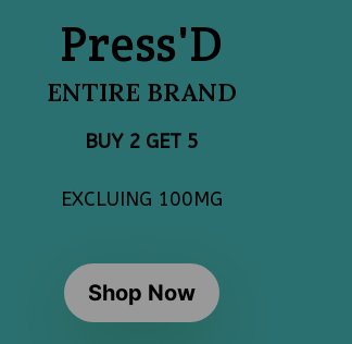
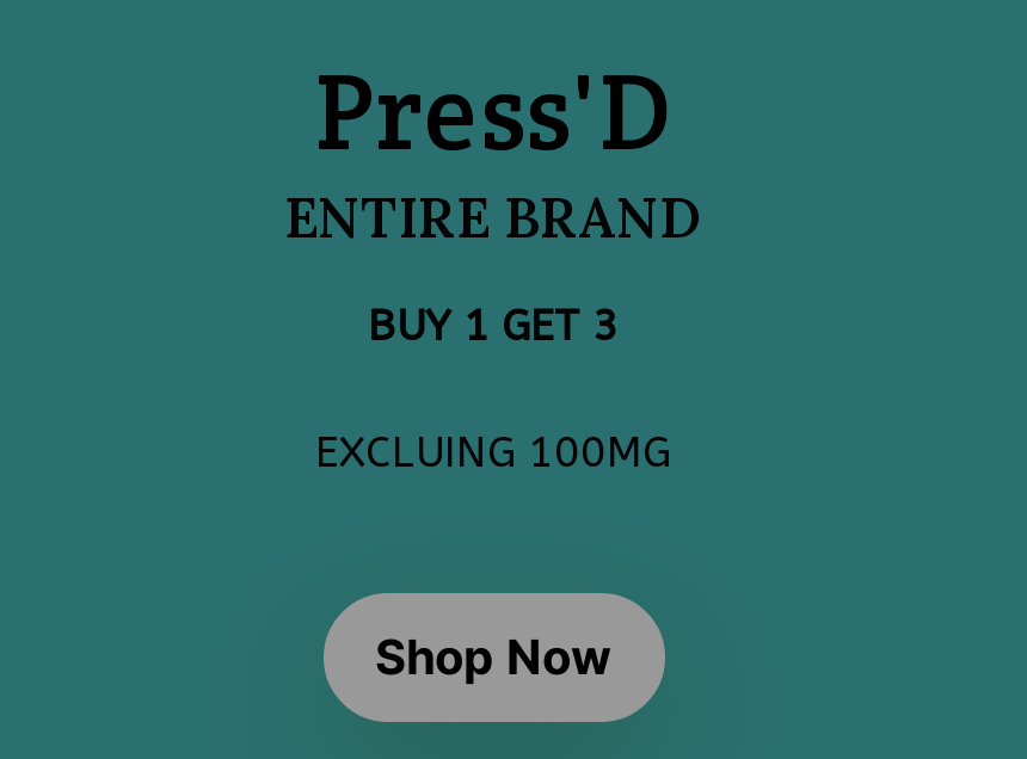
[84,129,198,153] BUY 2 GET 5 -> [368,298,619,351] BUY 1 GET 3

